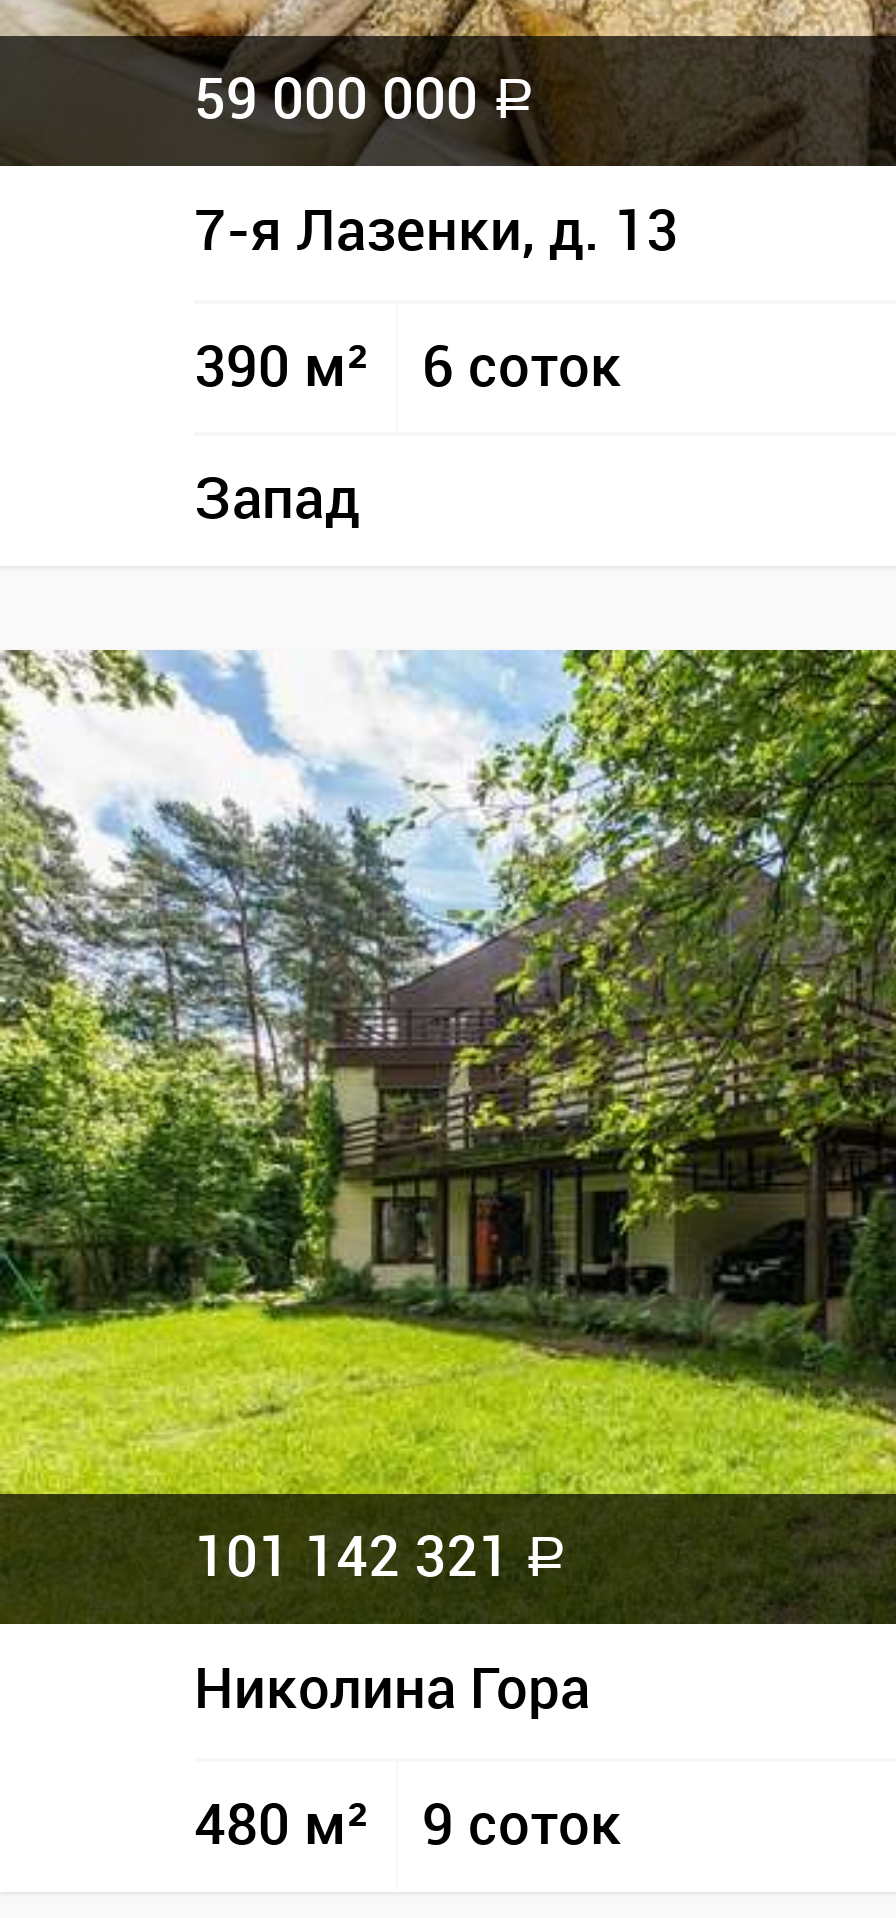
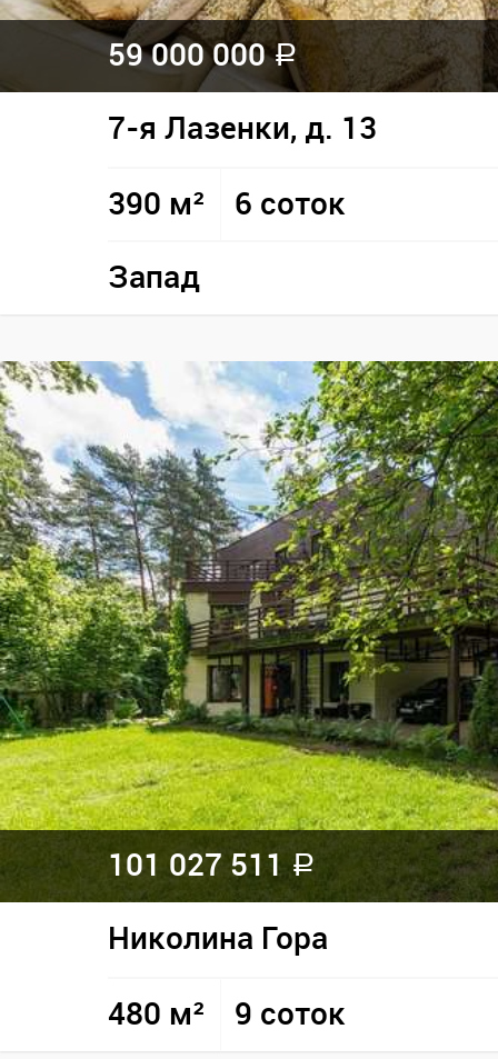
[194,1525,566,1591] 101 142 321 a -> [108,847,315,884] 101 027 511 a

